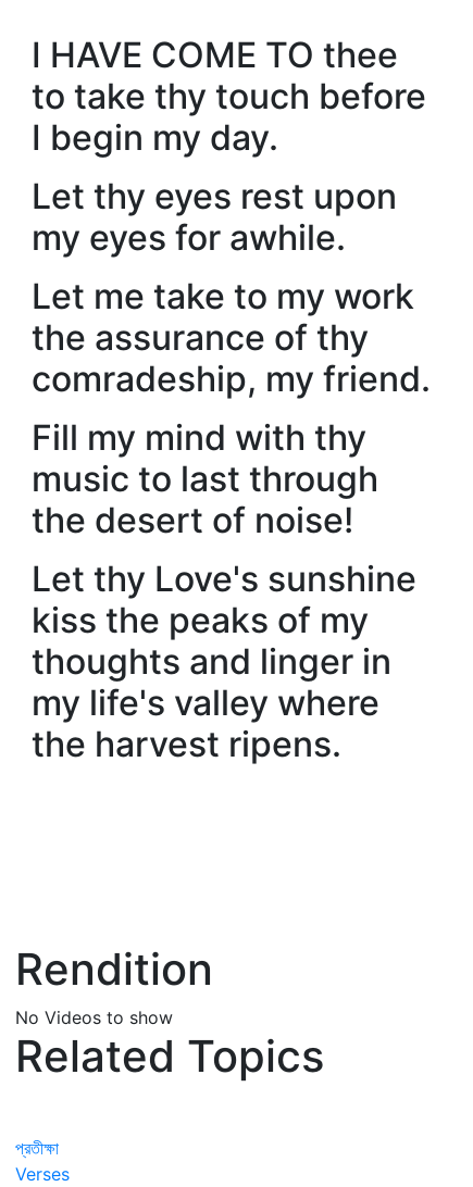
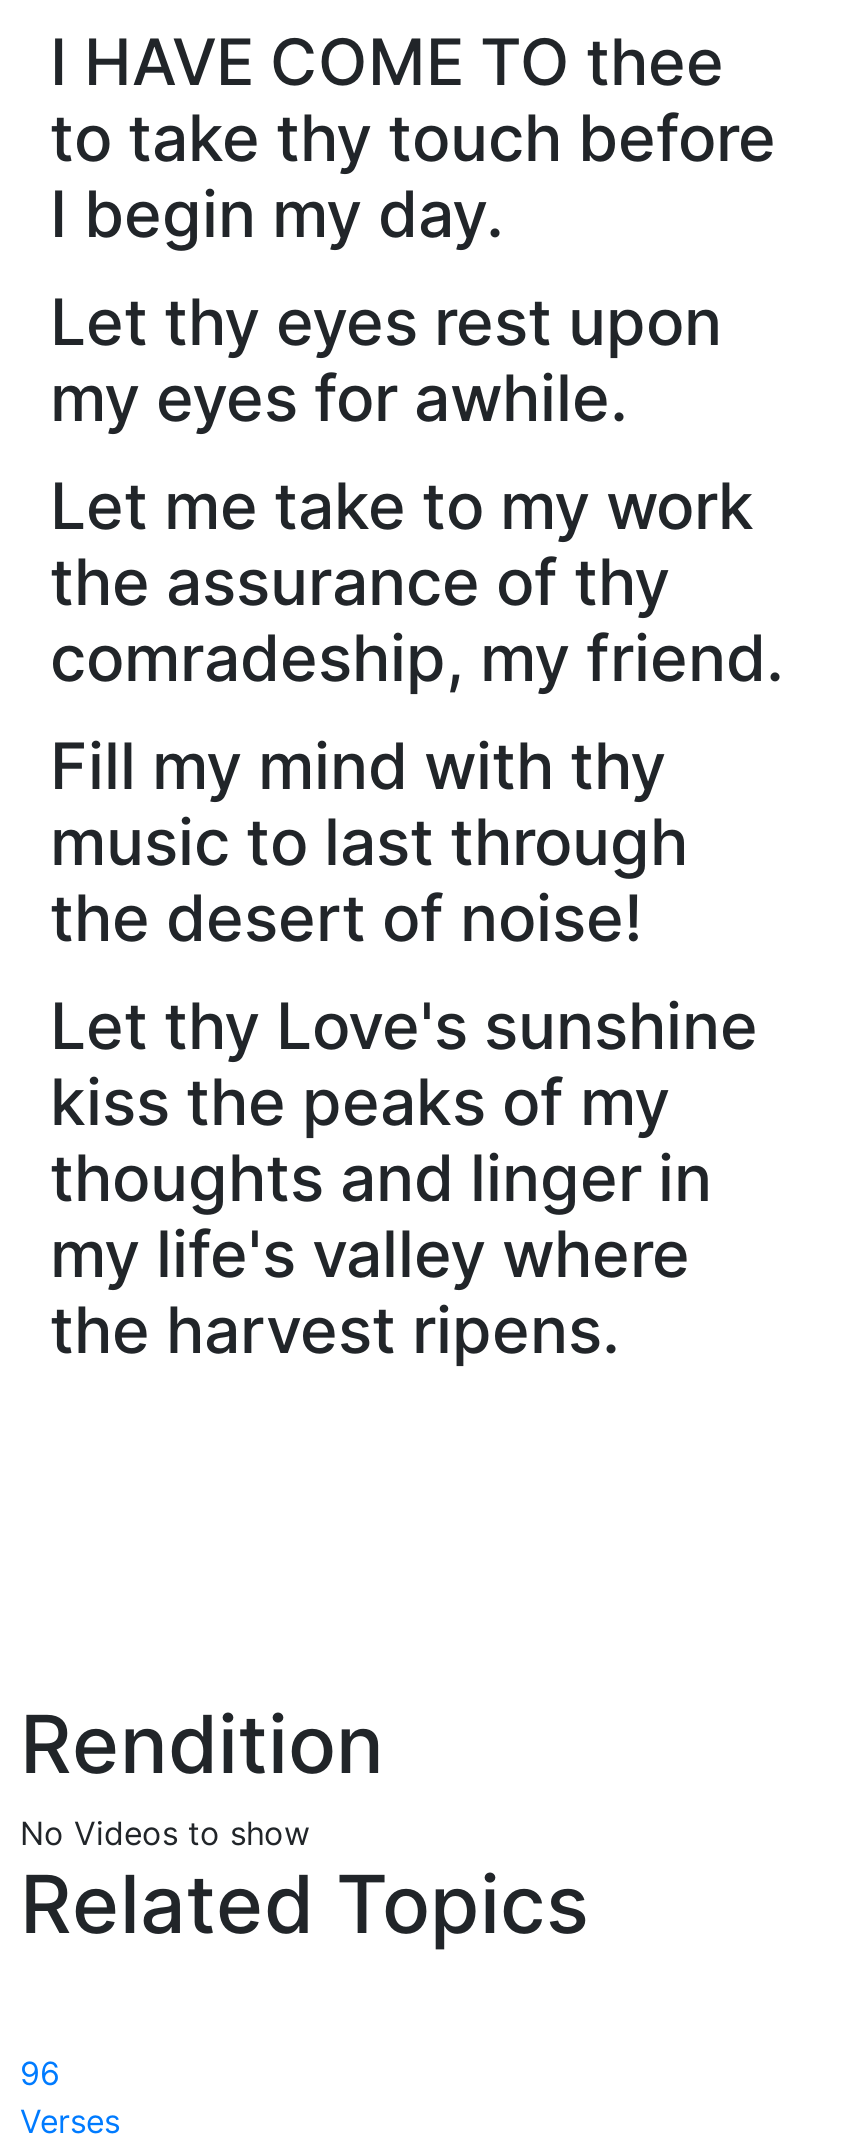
[15,1137,59,1159] প্রতীক্ষা -> [20,2053,60,2093] 96

